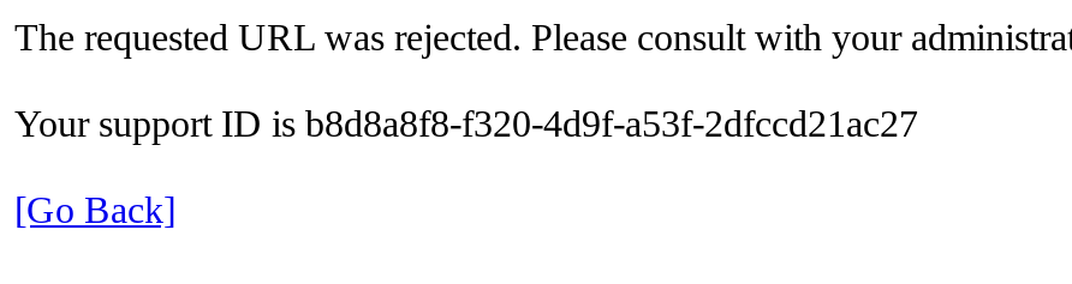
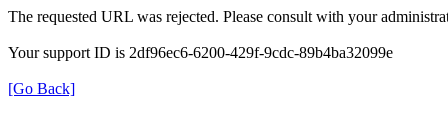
[14,103,918,144] Your support ID is b8d8a8f8-f320-4d9f-a53f-2dfccd21ac27 -> [8,44,393,61] Your support ID is 2df96ec6-6200-429f-9cdc-89b4ba32099e

